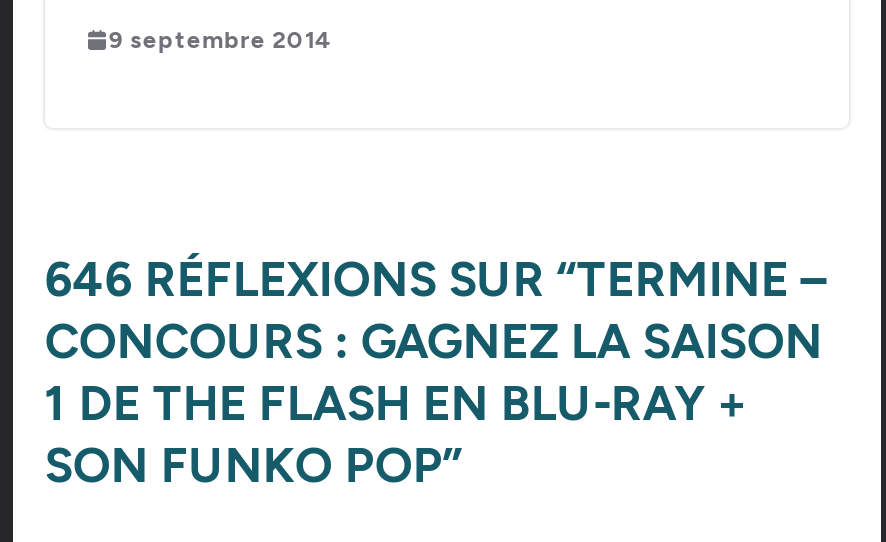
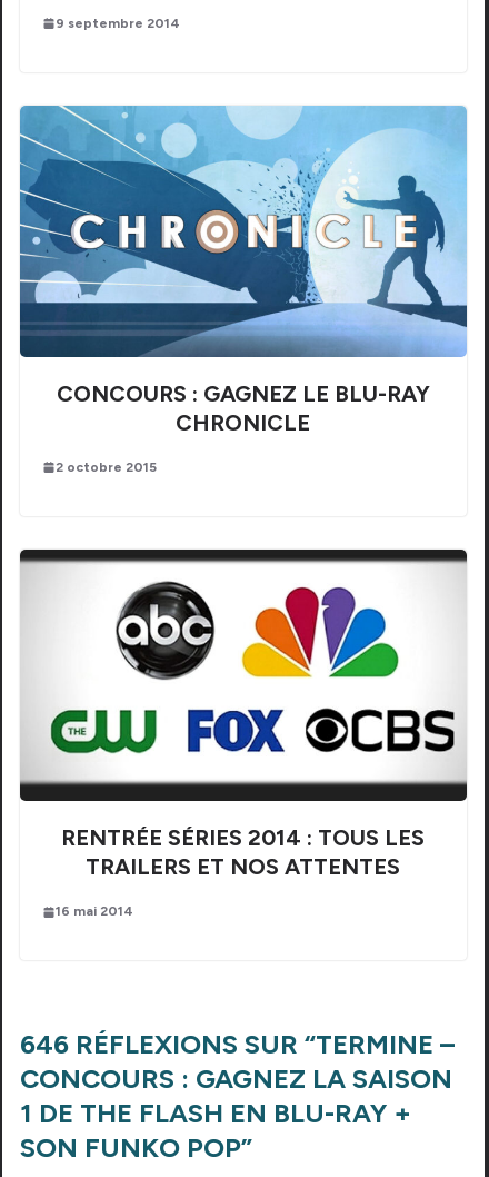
none -> [19,105,468,475] [image] | CONCOURS : GAGNEZ LE BLU-RAY | CHRONICLE | 2 octobre 2015
none -> [19,548,468,919] [image] | RENTRÉE SÉRIES 2014 : TOUS LES | TRAILERS ET NOS ATTENTES | 16 mai 2014

